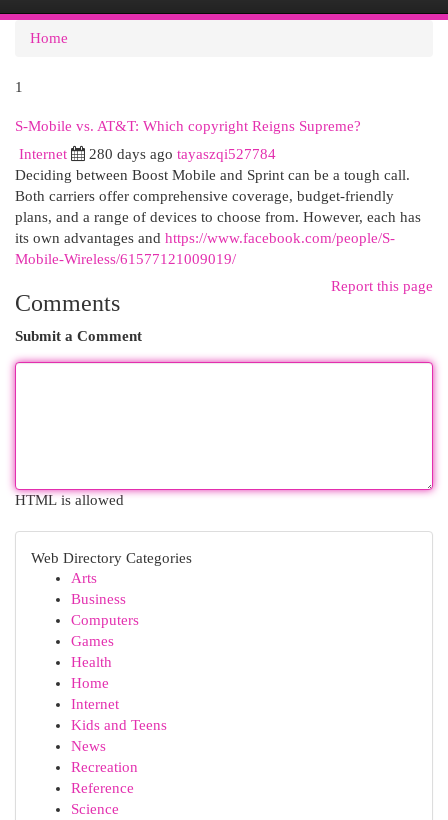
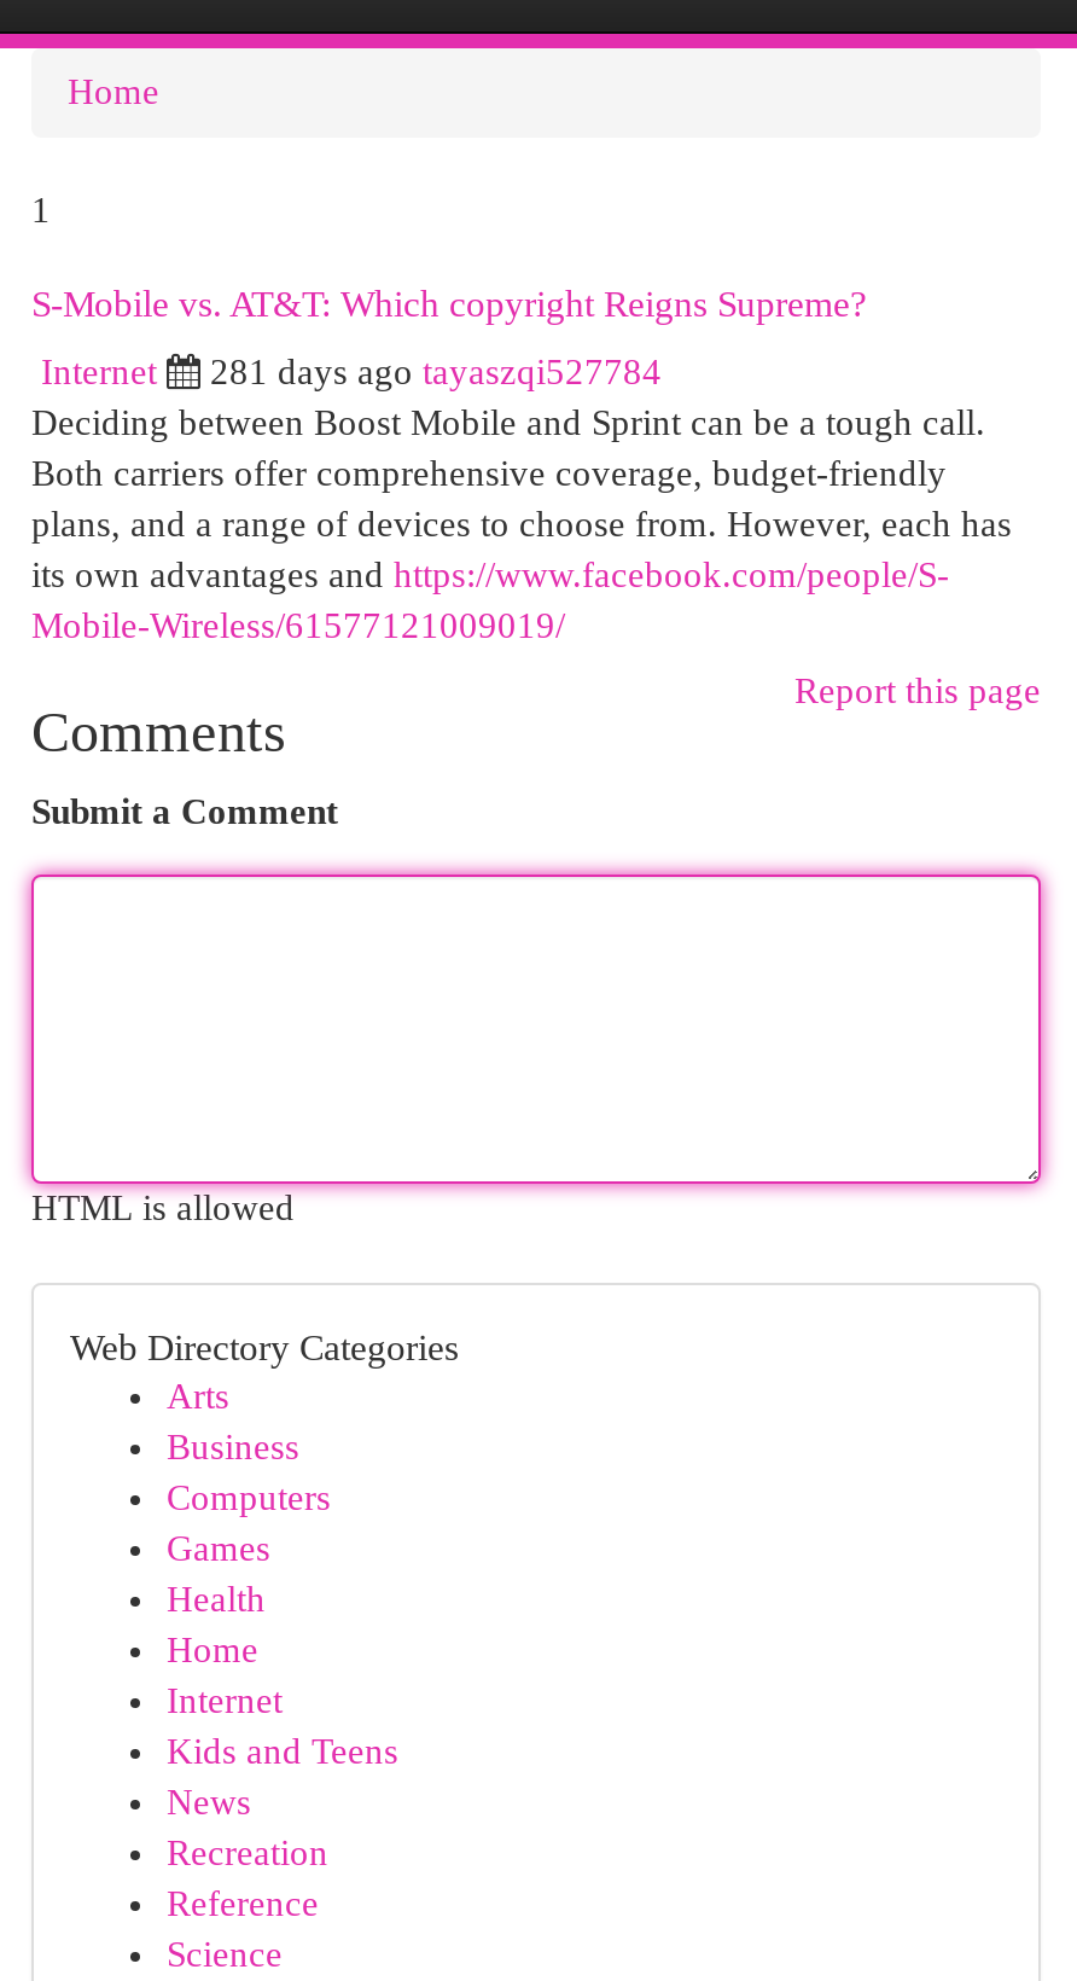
[89,146,276,162] 280 days ago tayaszqi527784 -> [210,353,662,391] 281 days ago tayaszqi527784

